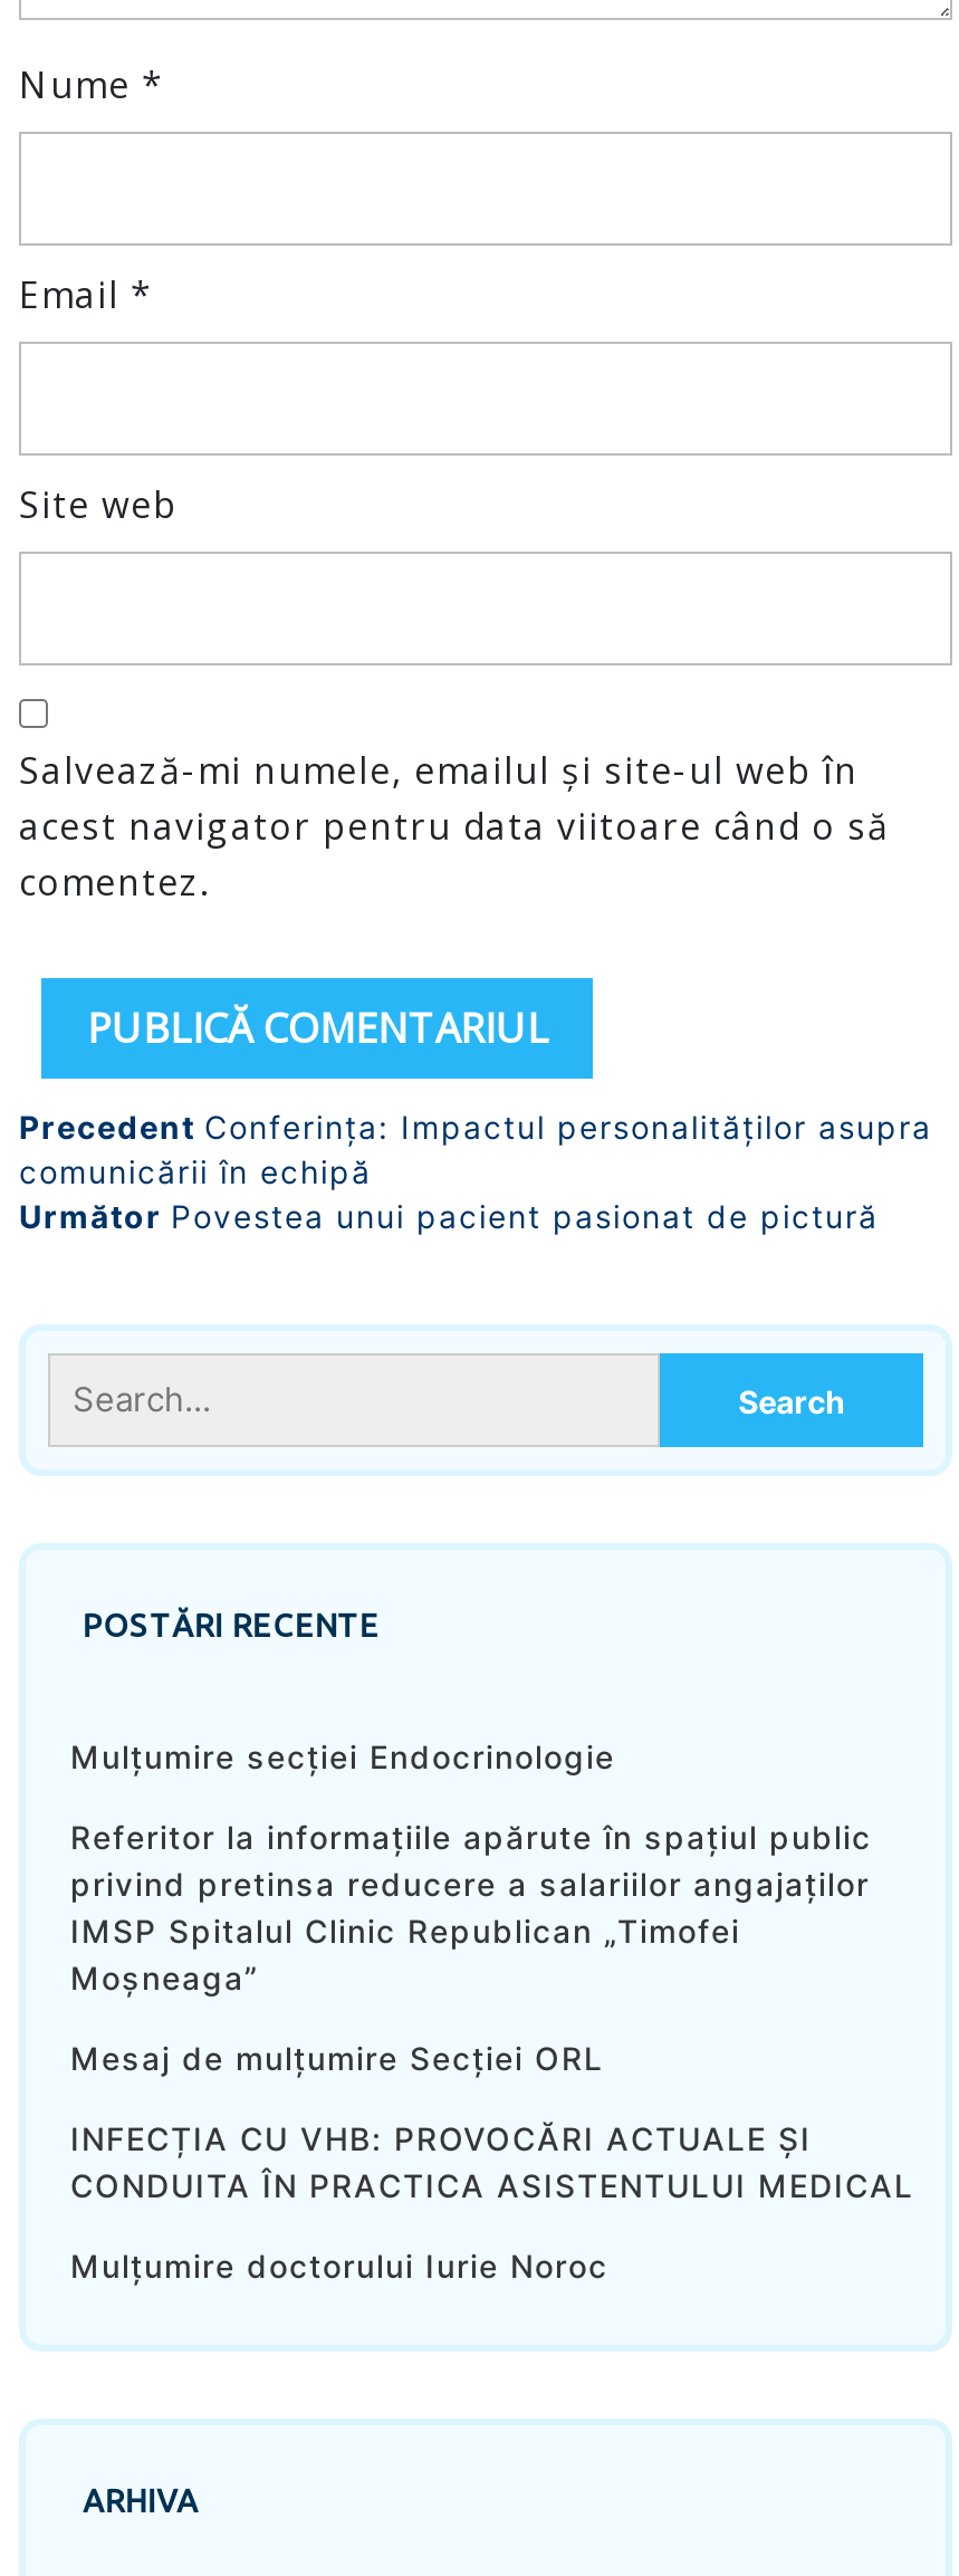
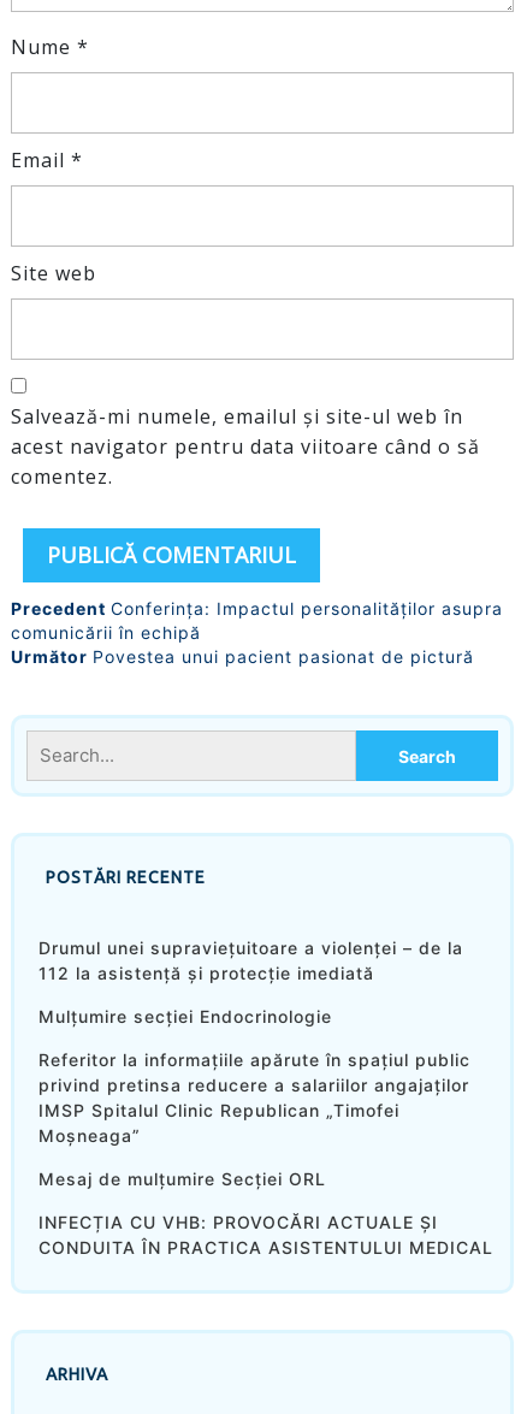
none -> [39,938,463,984] Drumul unei supraviețuitoare a violenței – de la | 112 la asistență și protecție imediată
moved [70,1738,914,2205] -> [39,1006,493,1258]: Mulțumire secției Endocrinologie | Referitor la informațiile apărute în spațiul public | privind pretinsa reducere a salariilor angajaților | IMSP Spitalul Clinic Republican „Timofei | Moșneaga” | Mesaj de mulțumire Secției ORL | INFECȚIA CU VHB: PROVOCĂRI ACTUALE ȘI | CONDUITA ÎN PRACTICA ASISTENTULUI MEDICAL
[70,2247,608,2285] Mulțumire doctorului Iurie Noroc -> none

